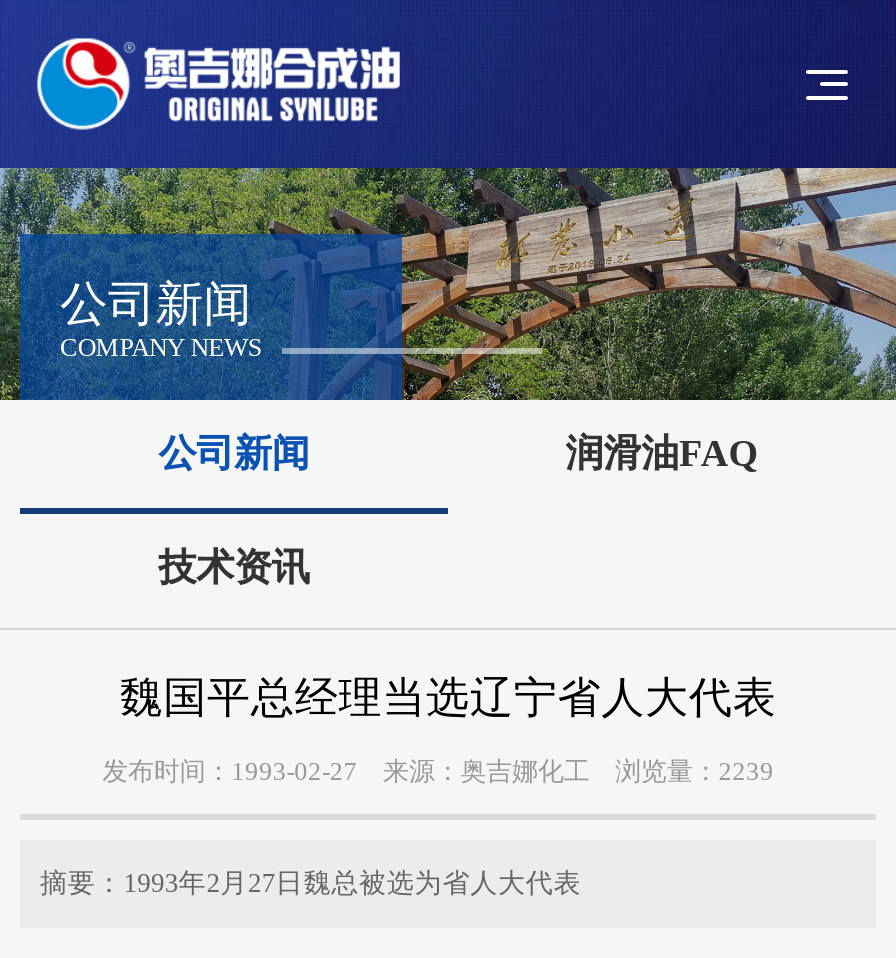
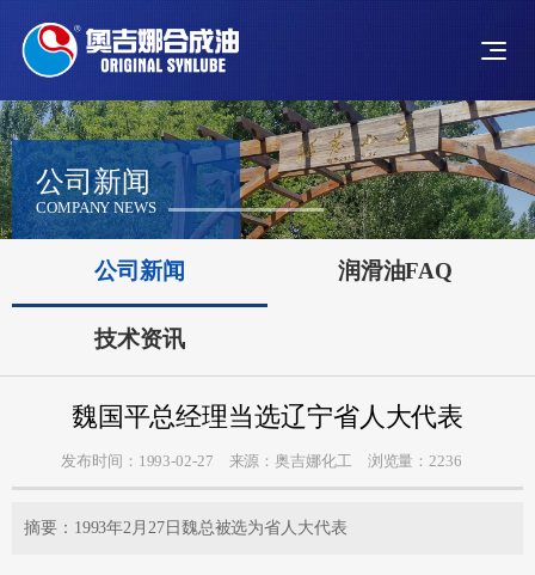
[102,756,774,786] 发布时间：1993-02-27 来源：奥吉娜化工 浏览量：2239 -> [61,452,462,470] 发布时间：1993-02-27 来源：奥吉娜化工 浏览量：2236

